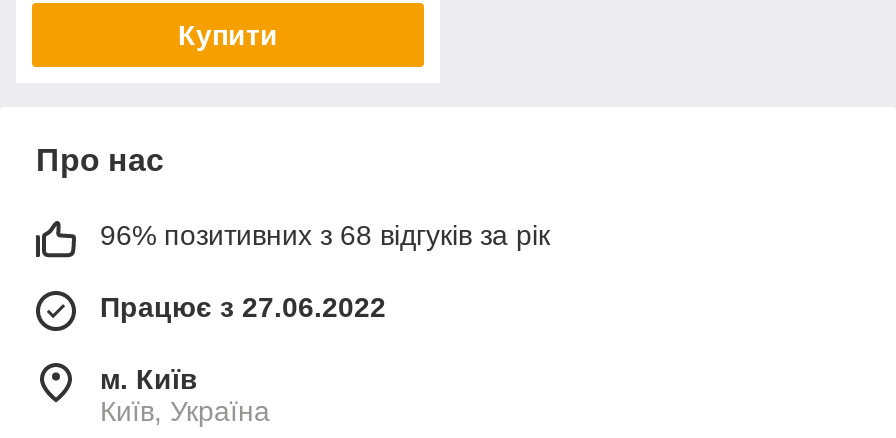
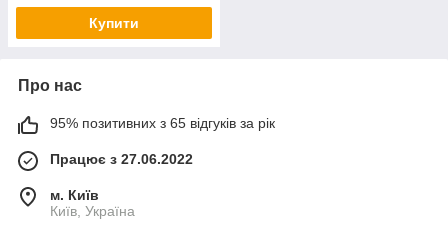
[100,219,550,251] 96% позитивних з 68 відгуків за рік -> [50,115,275,131] 95% позитивних з 65 відгуків за рік

